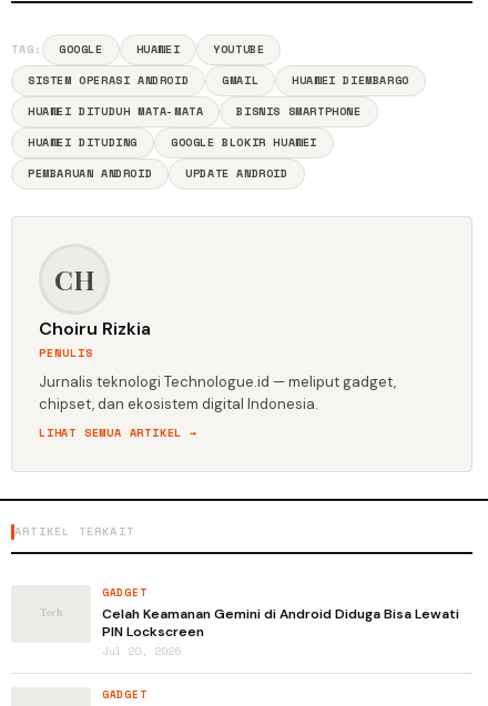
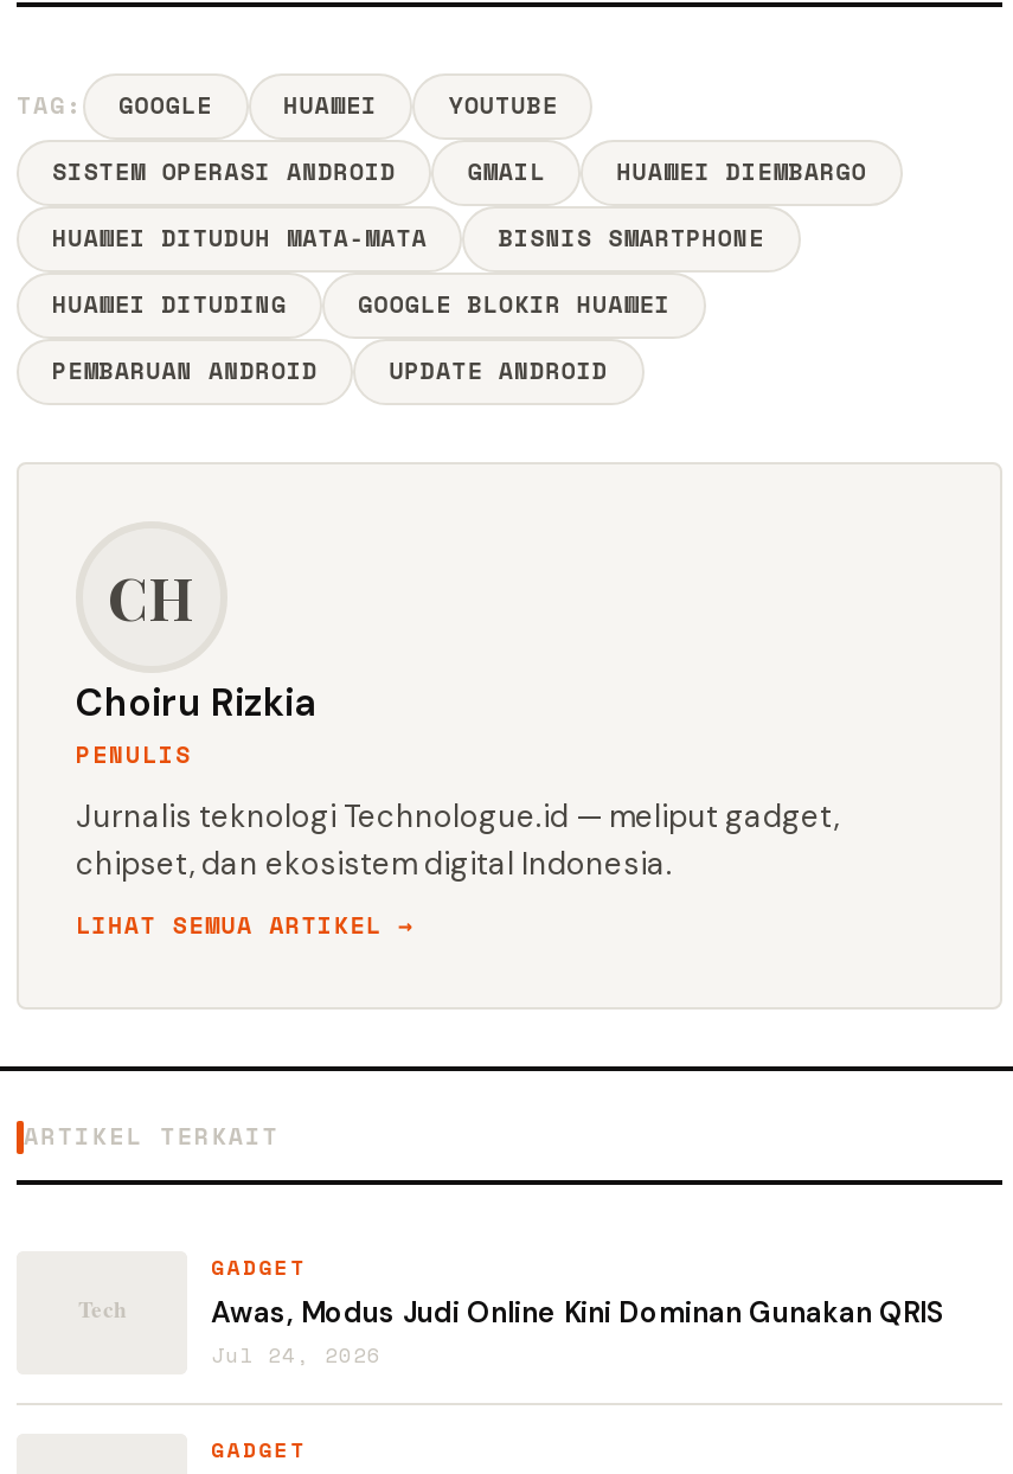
[102,605,459,658] Celah Keamanan Gemini di Android Diduga Bisa Lewati | PIN Lockscreen | Jul 20, 2026 -> [211,1294,943,1370] Awas, Modus Judi Online Kini Dominan Gunakan QRIS | Jul 24, 2026

